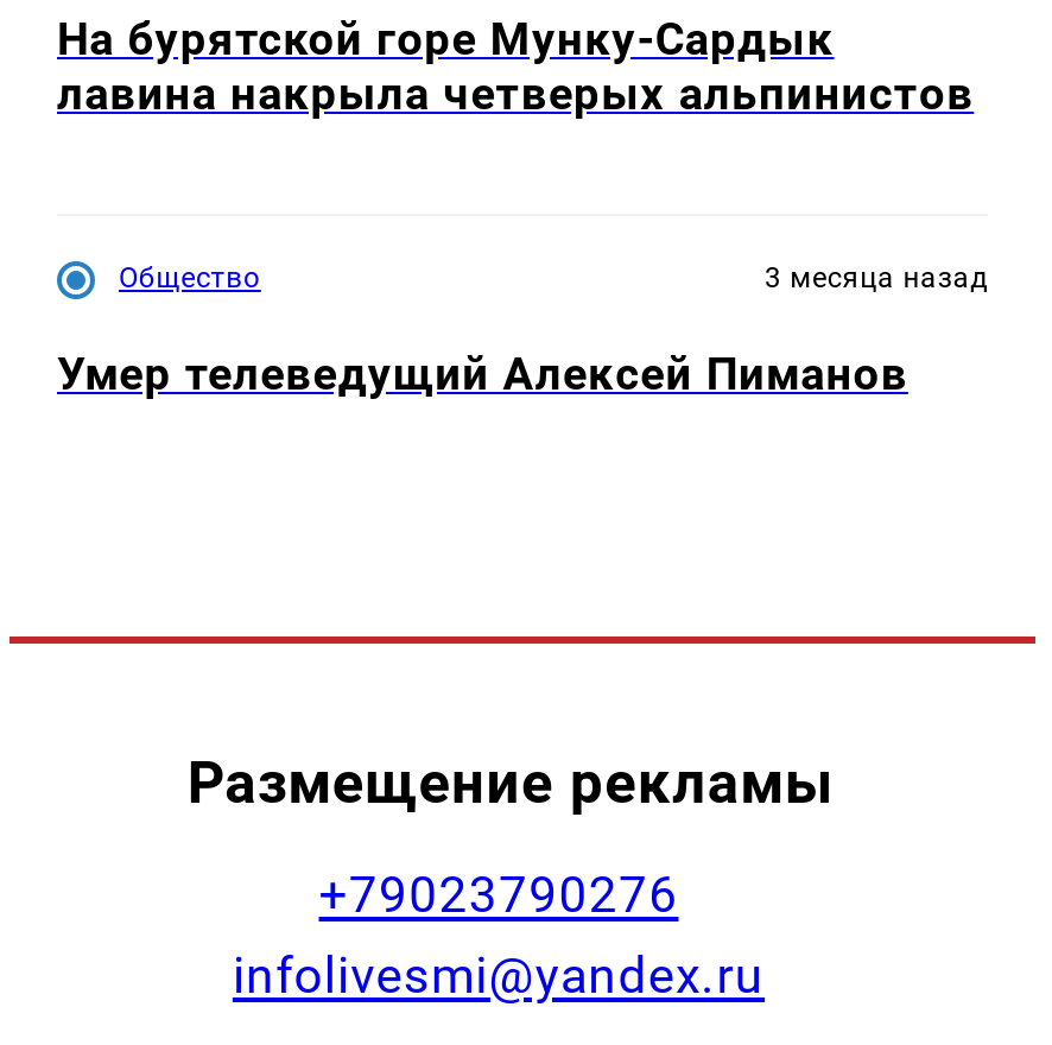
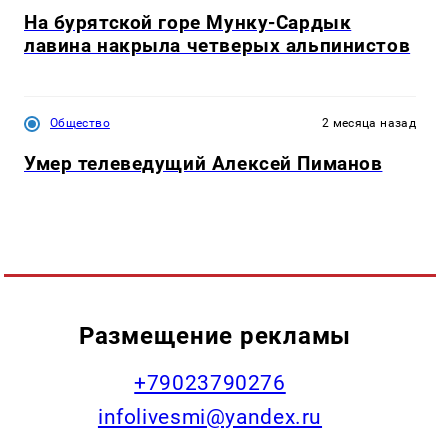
[765,262,988,296] 3 месяца назад -> [322,116,416,130] 2 месяца назад

